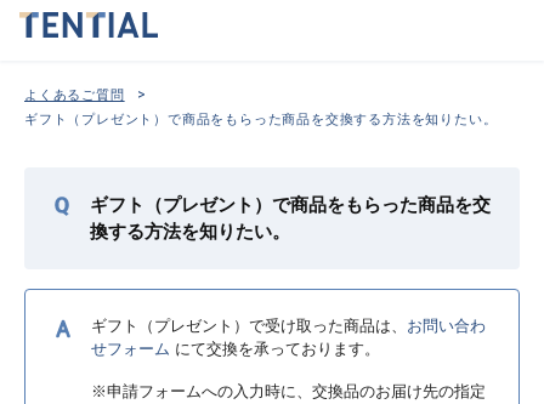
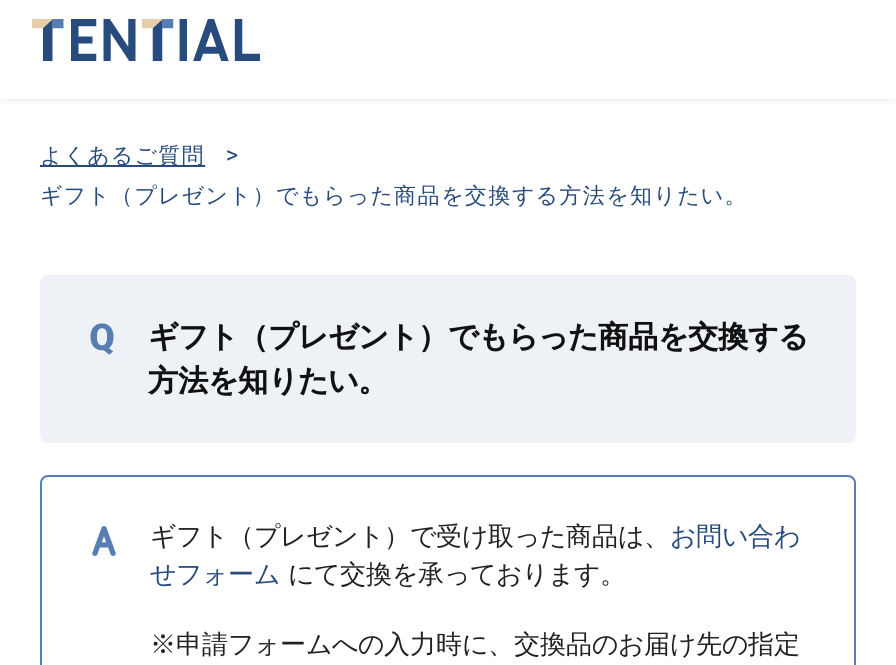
[24,112,497,126] ギフト（プレゼント）で商品をもらった商品を交換する方法を知りたい。 -> [40,183,748,207] ギフト（プレゼント）でもらった商品を交換する方法を知りたい。
[90,194,491,241] ギフト（プレゼント）で商品をもらった商品を交 | 換する方法を知りたい。 -> [148,319,808,397] ギフト（プレゼント）でもらった商品を交換する | 方法を知りたい。

